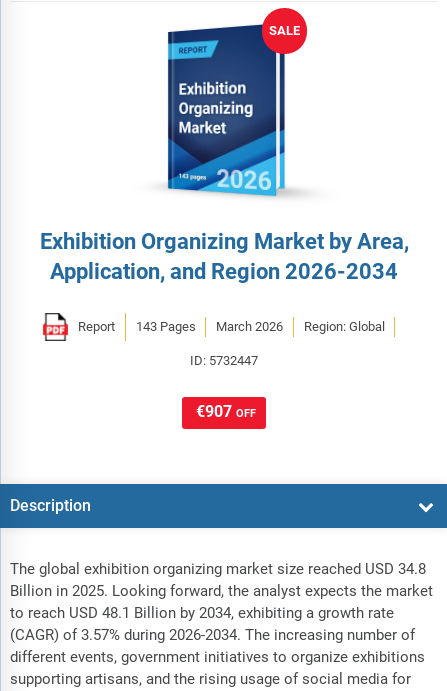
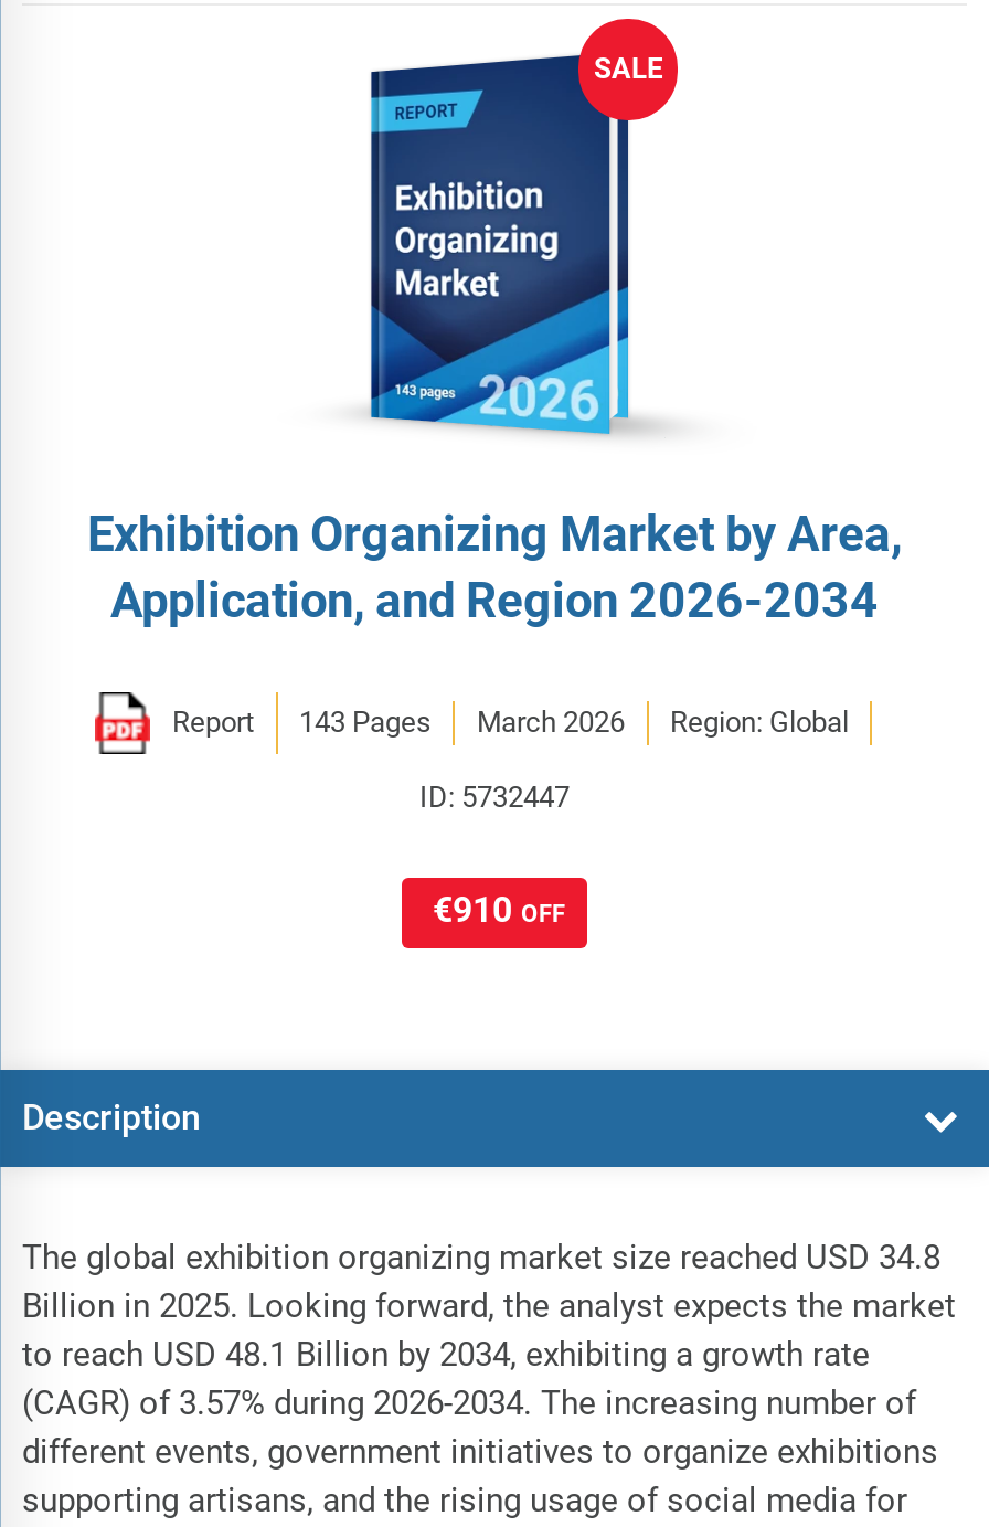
[196,402,256,421] €907 OFF -> [433,888,565,930] €910 OFF

